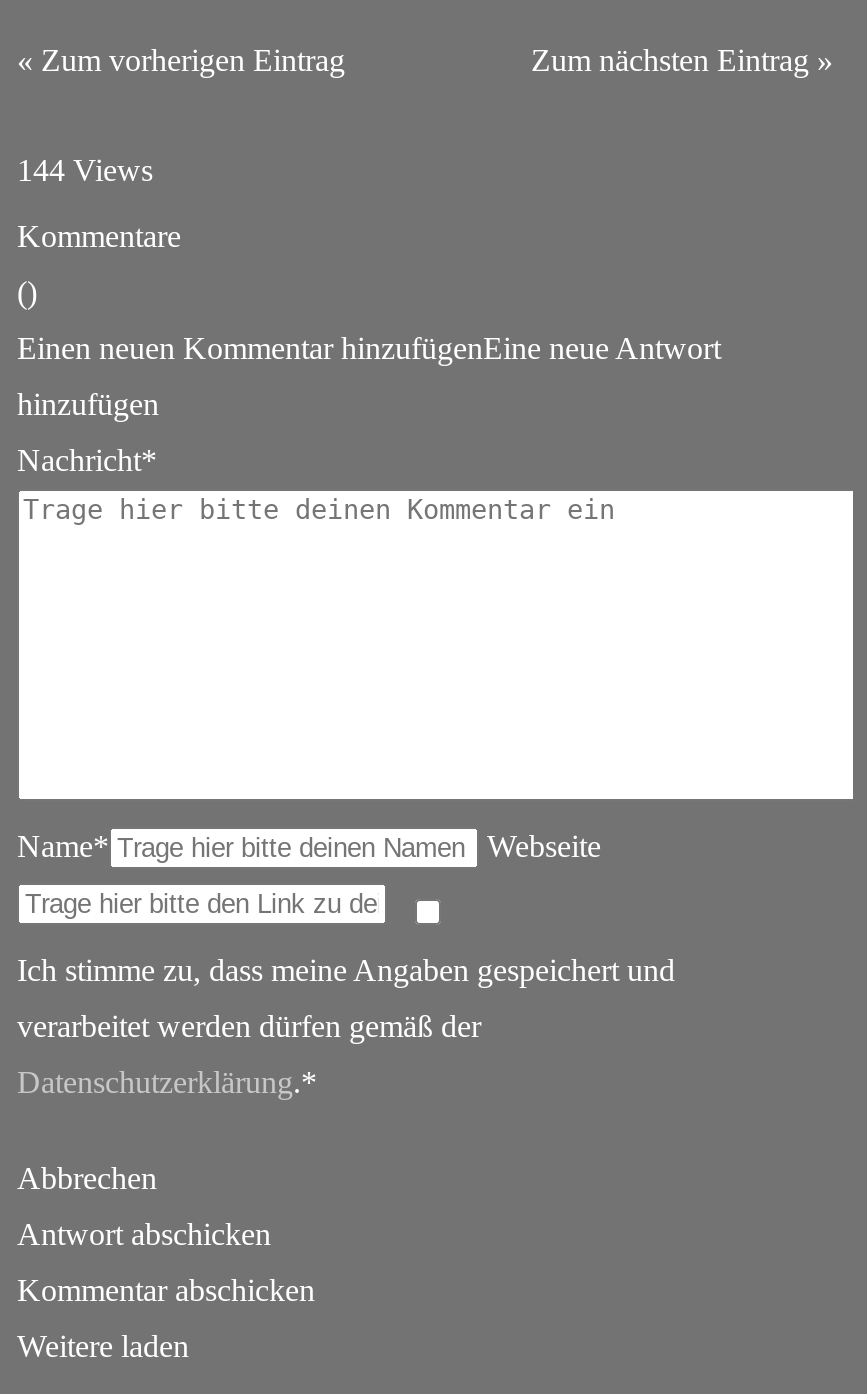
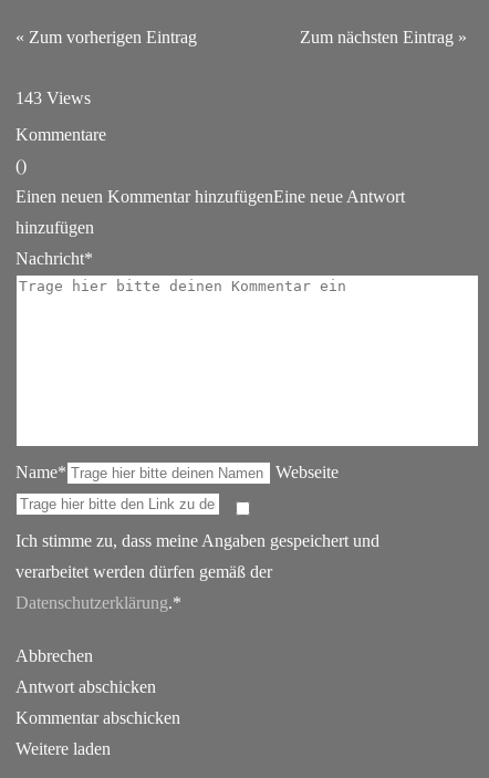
[17,153,153,187] 144 Views -> [15,89,91,107] 143 Views

